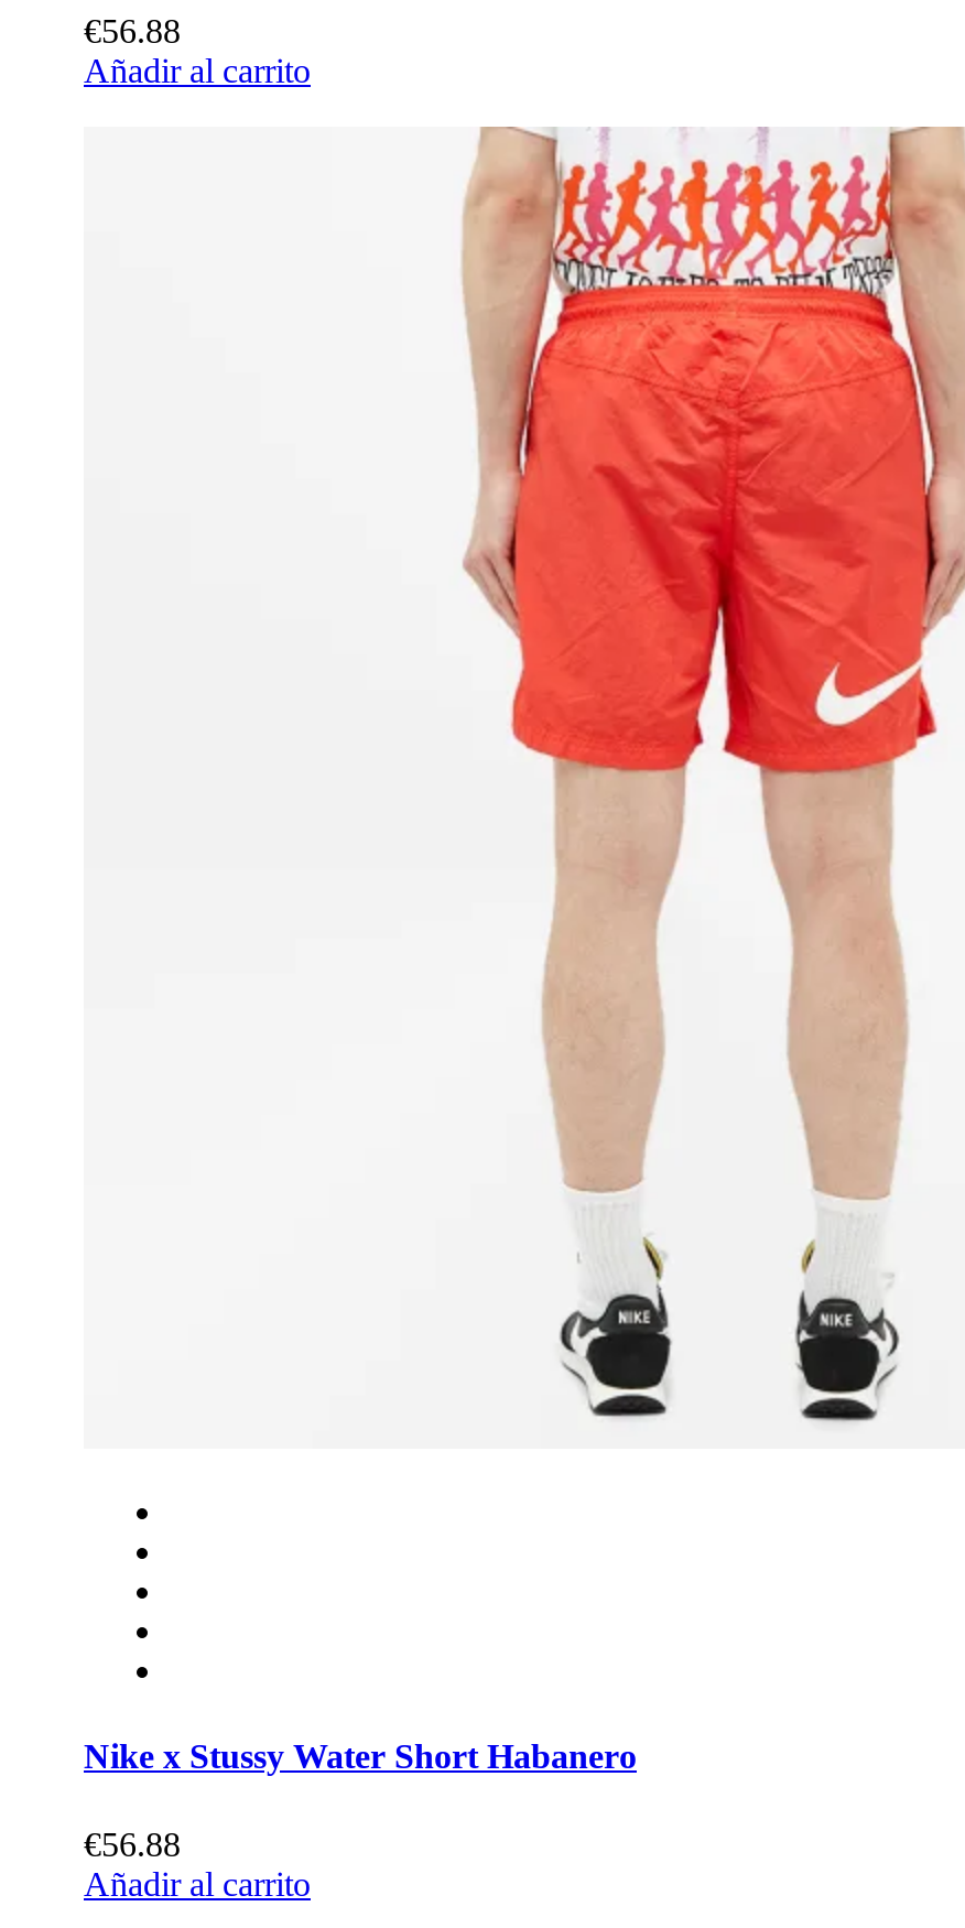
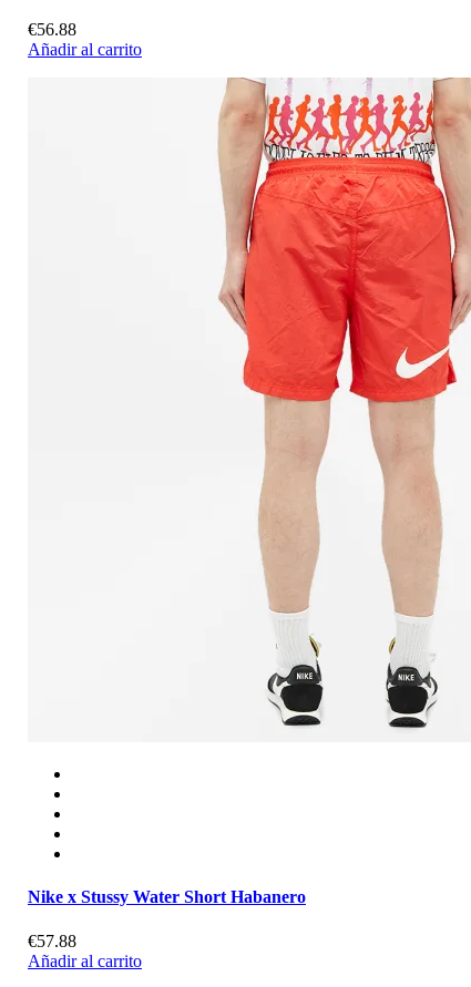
[84,1824,181,1862] €56.88 -> [28,931,76,950] €57.88

